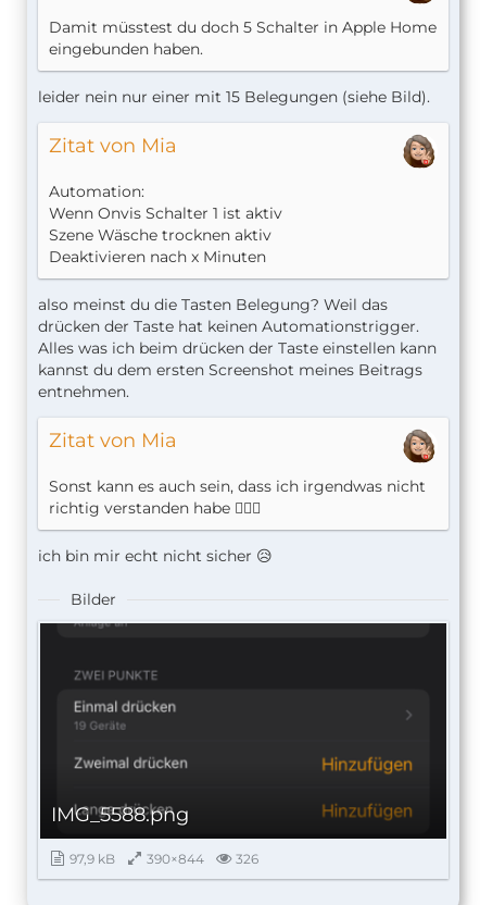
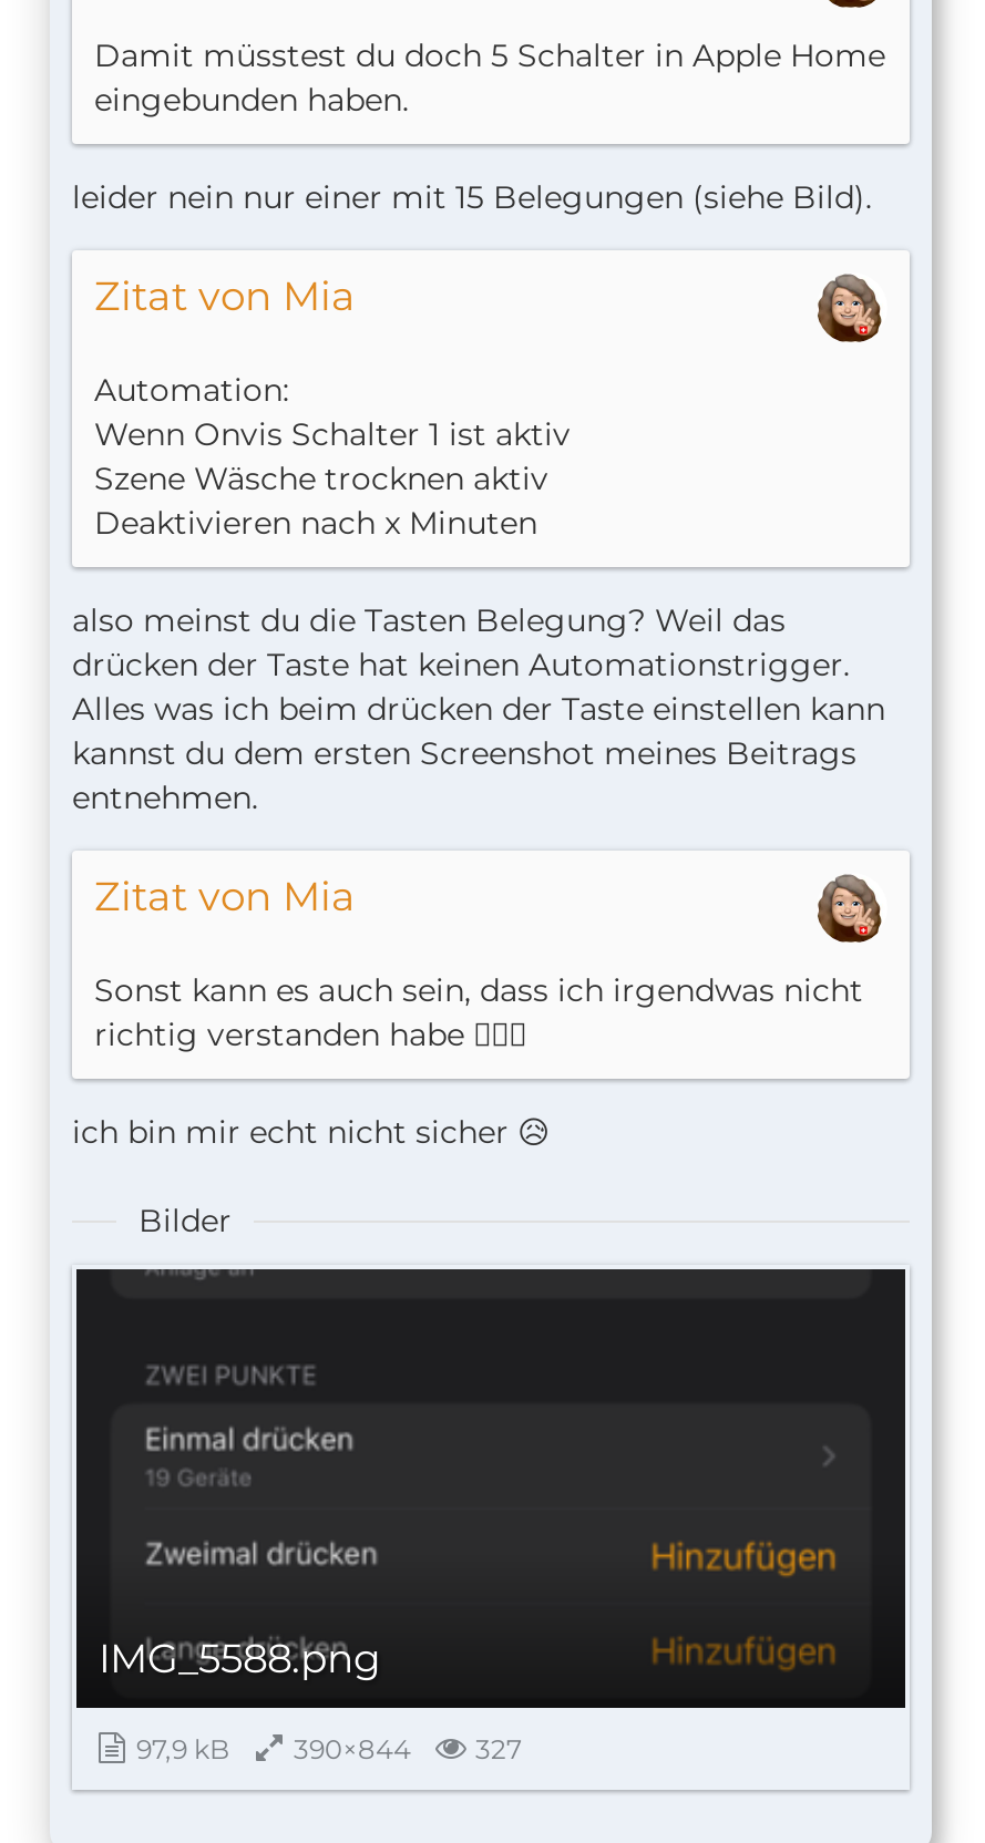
[66,851,258,867] 97,9 kB 390×844 326 -> [130,1733,522,1766] 97,9 kB 390×844 327

